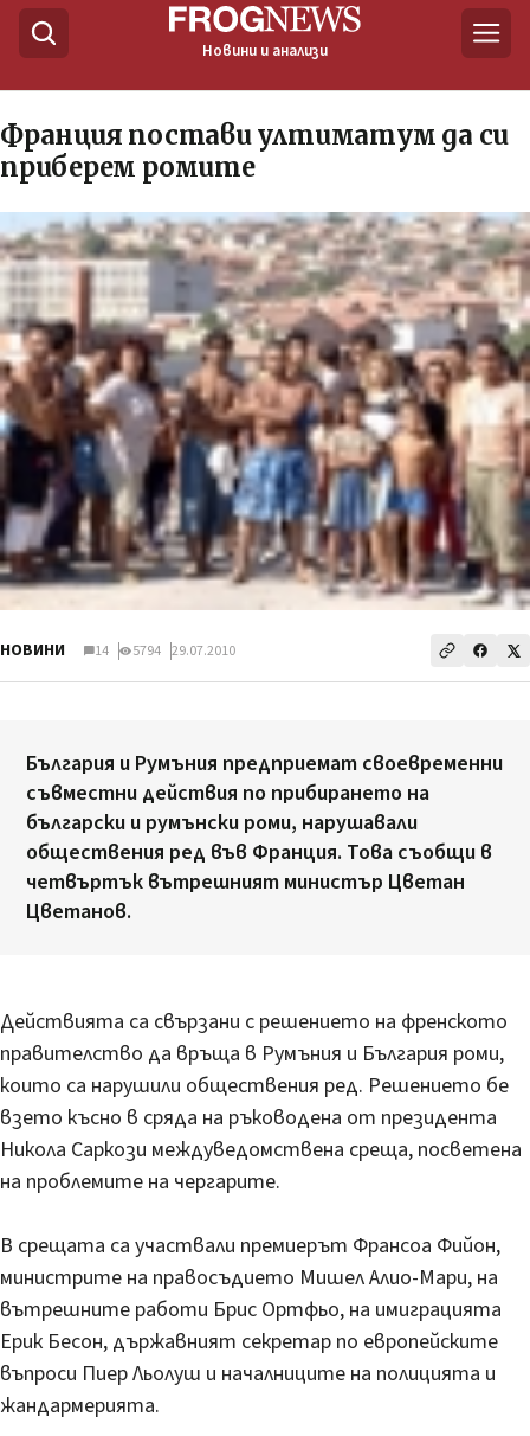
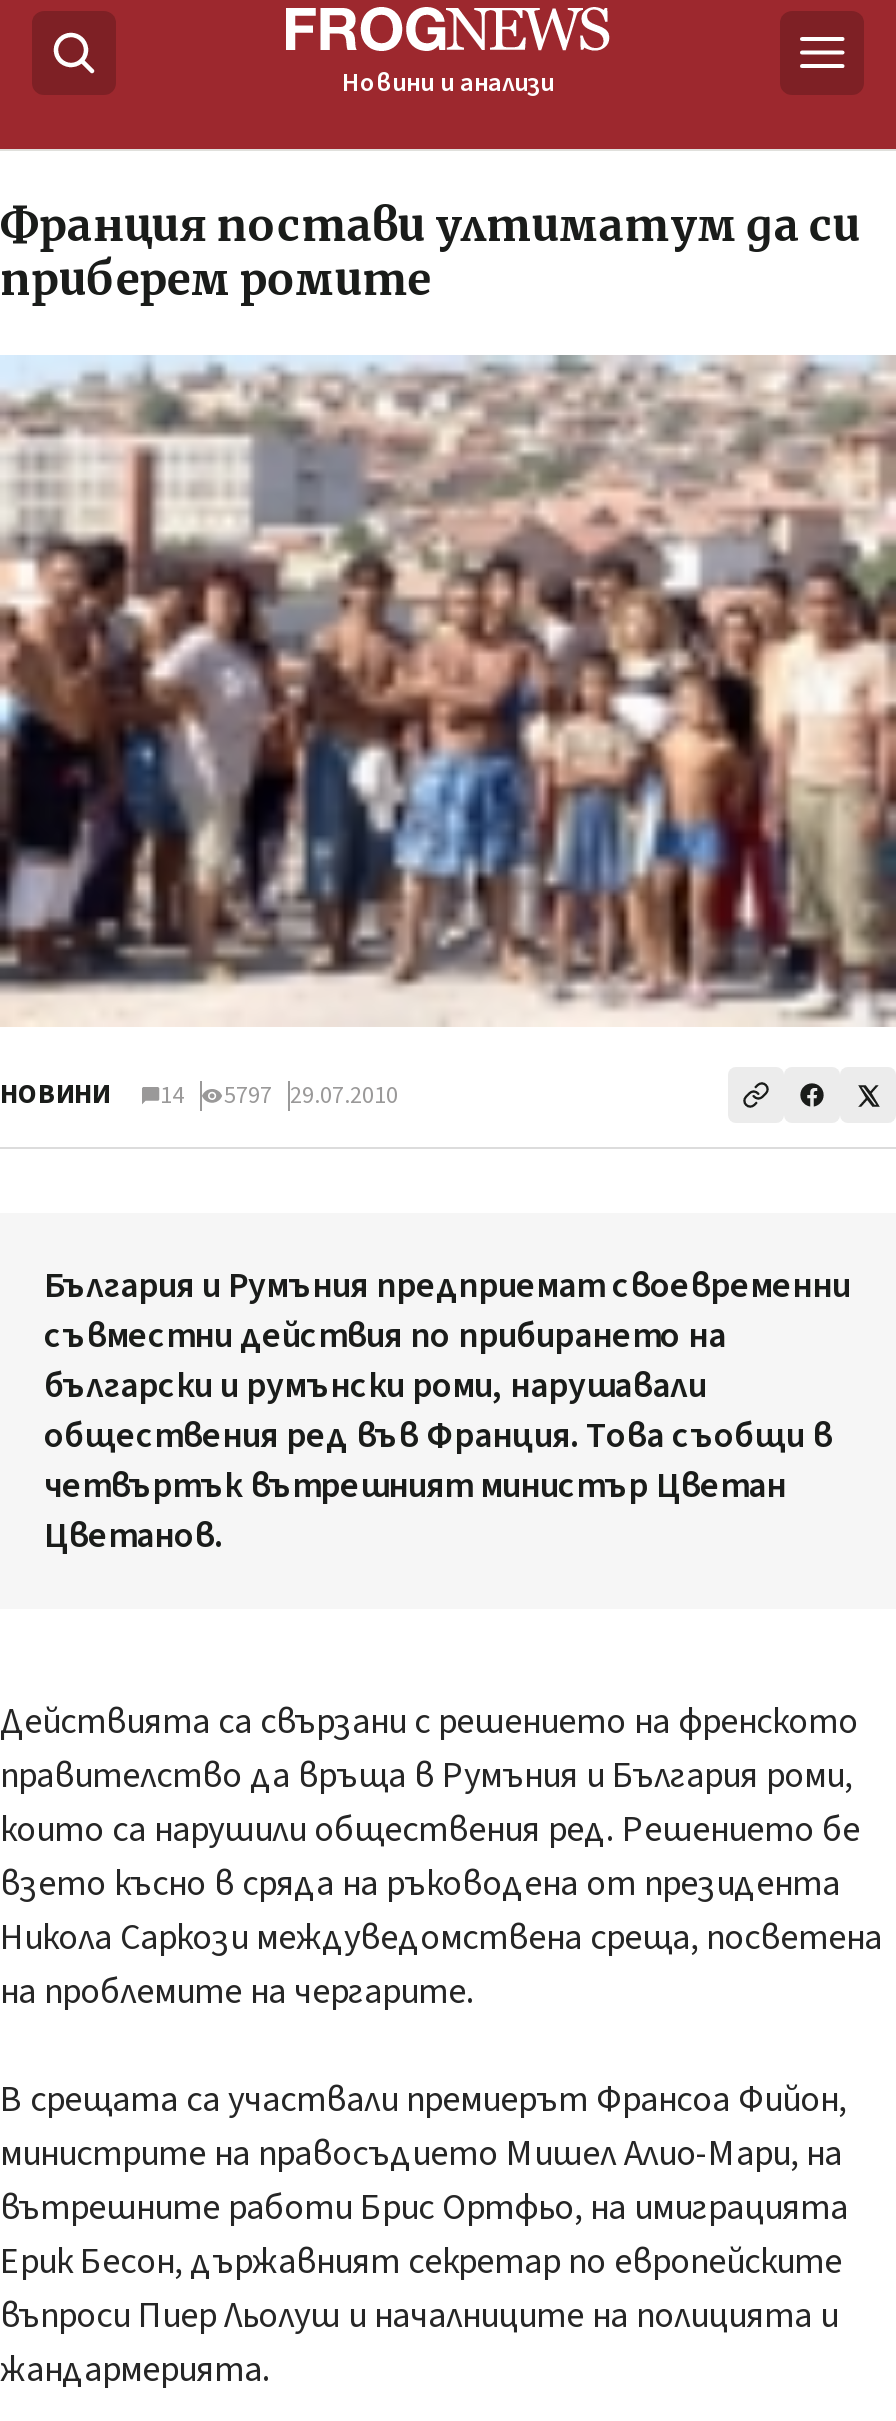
[132,640,235,661] 5794 29.07.2010 -> [224,1078,398,1112] 5797 29.07.2010

